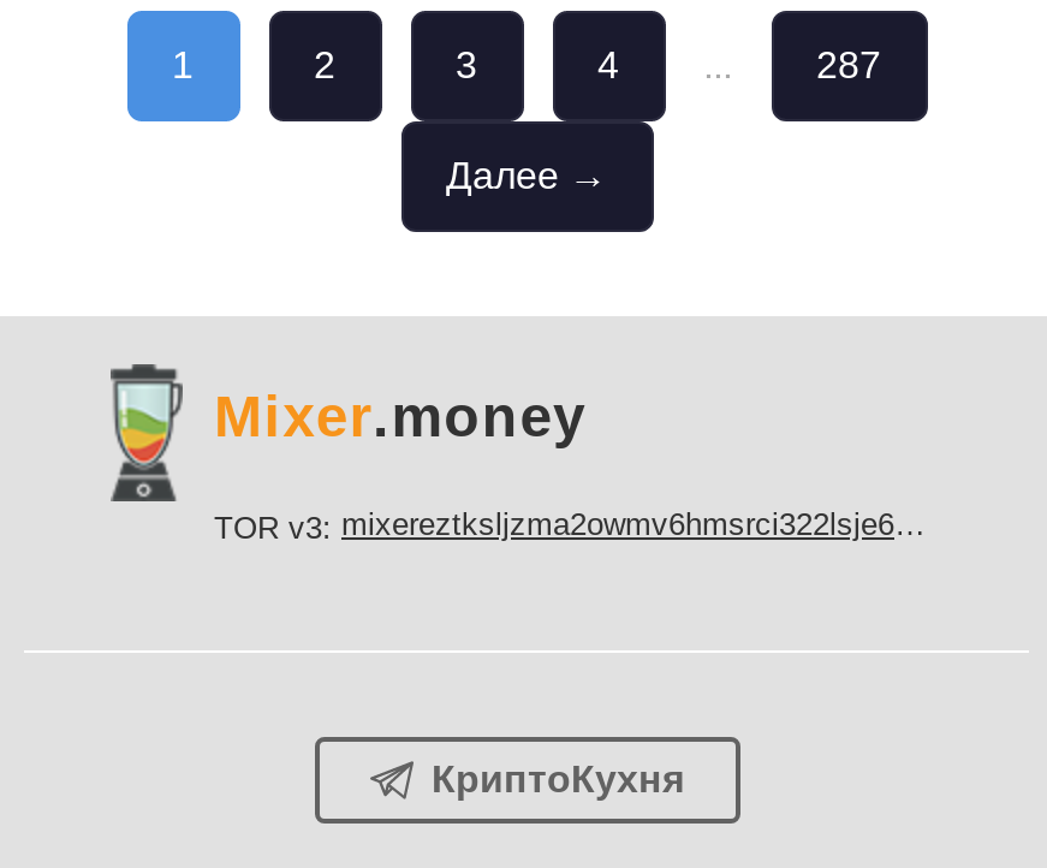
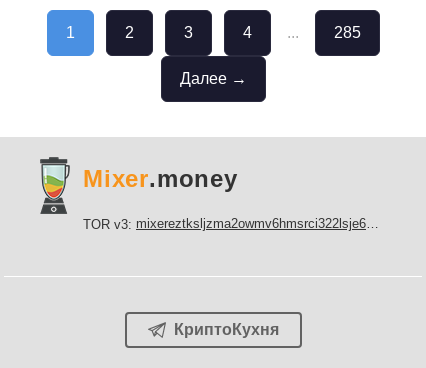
[816,44,881,85] 287 -> [333,24,360,41] 285

